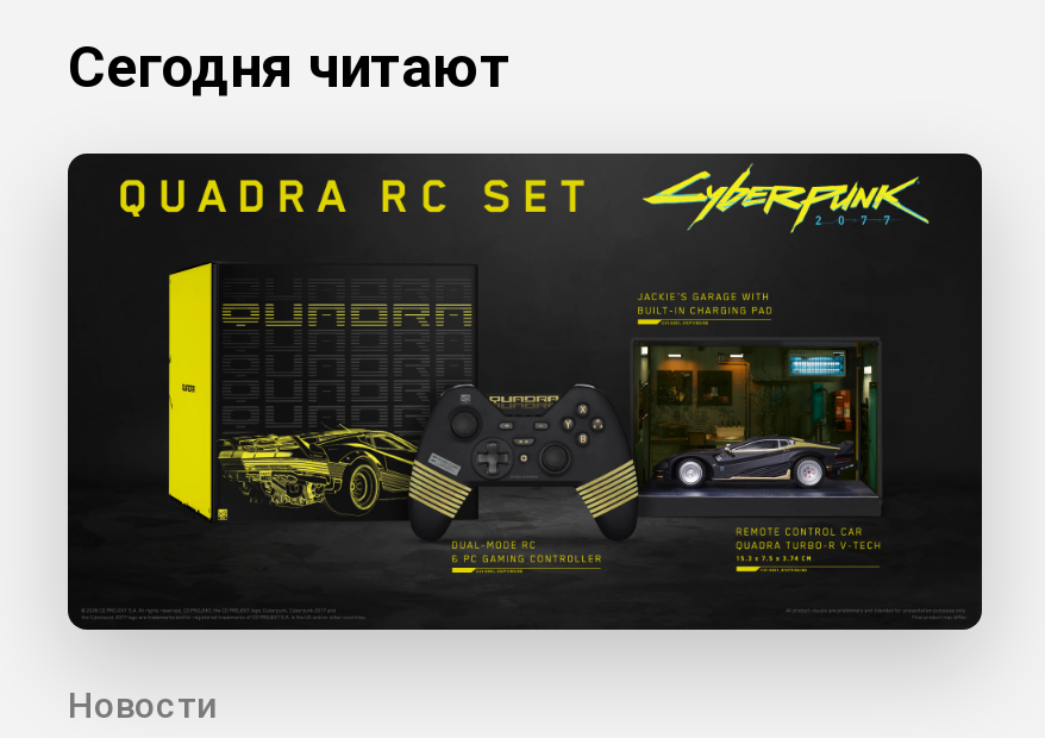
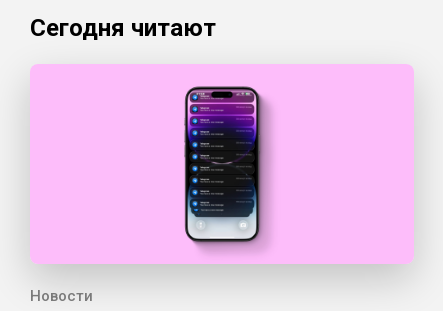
[65,151,984,632] [image] -> [30,64,414,264] [image]

